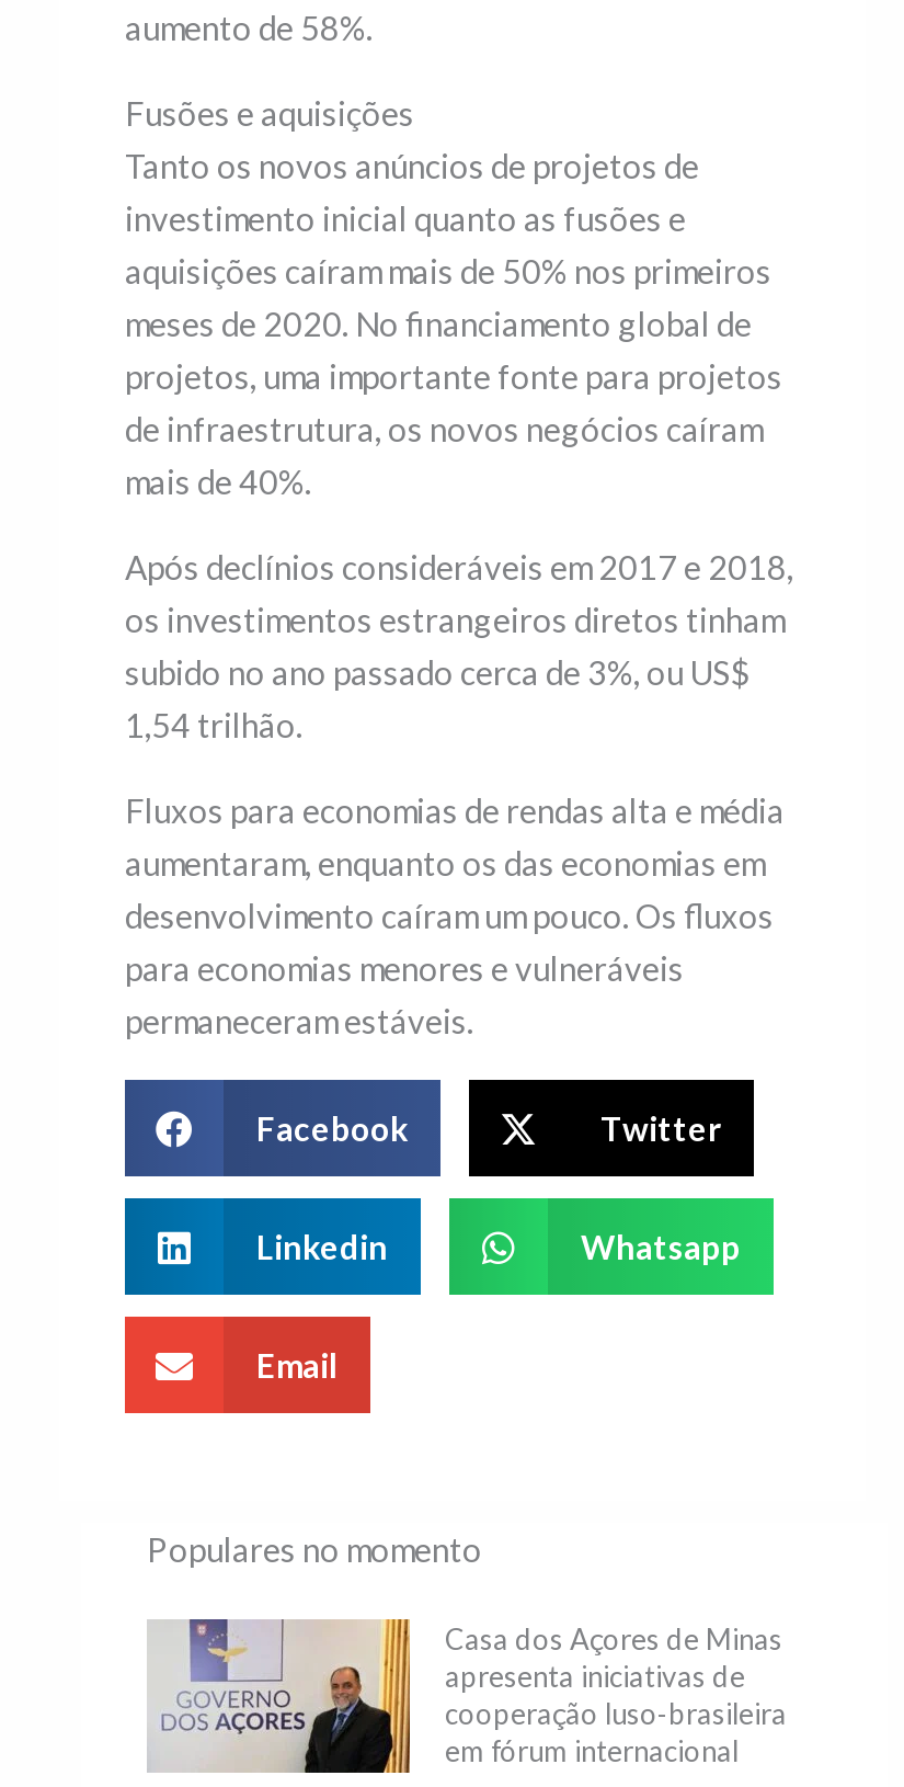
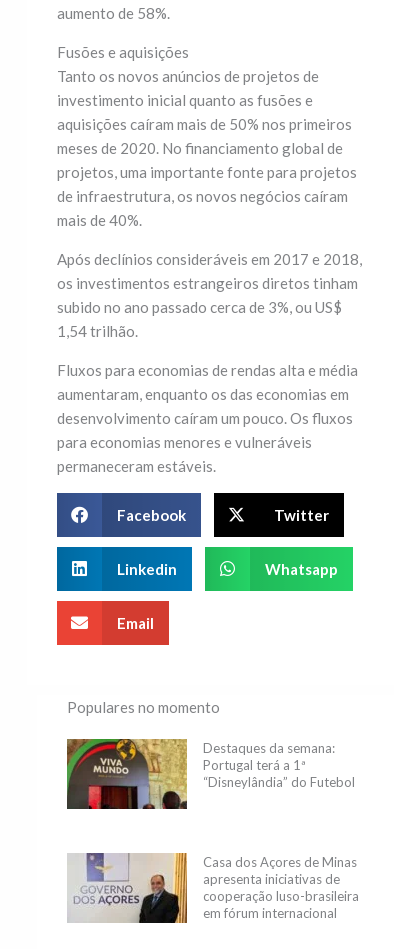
none -> [66,738,355,810] [image] | Destaques da semana: | Portugal terá a 1ª | “Disneylândia” do Futebol

